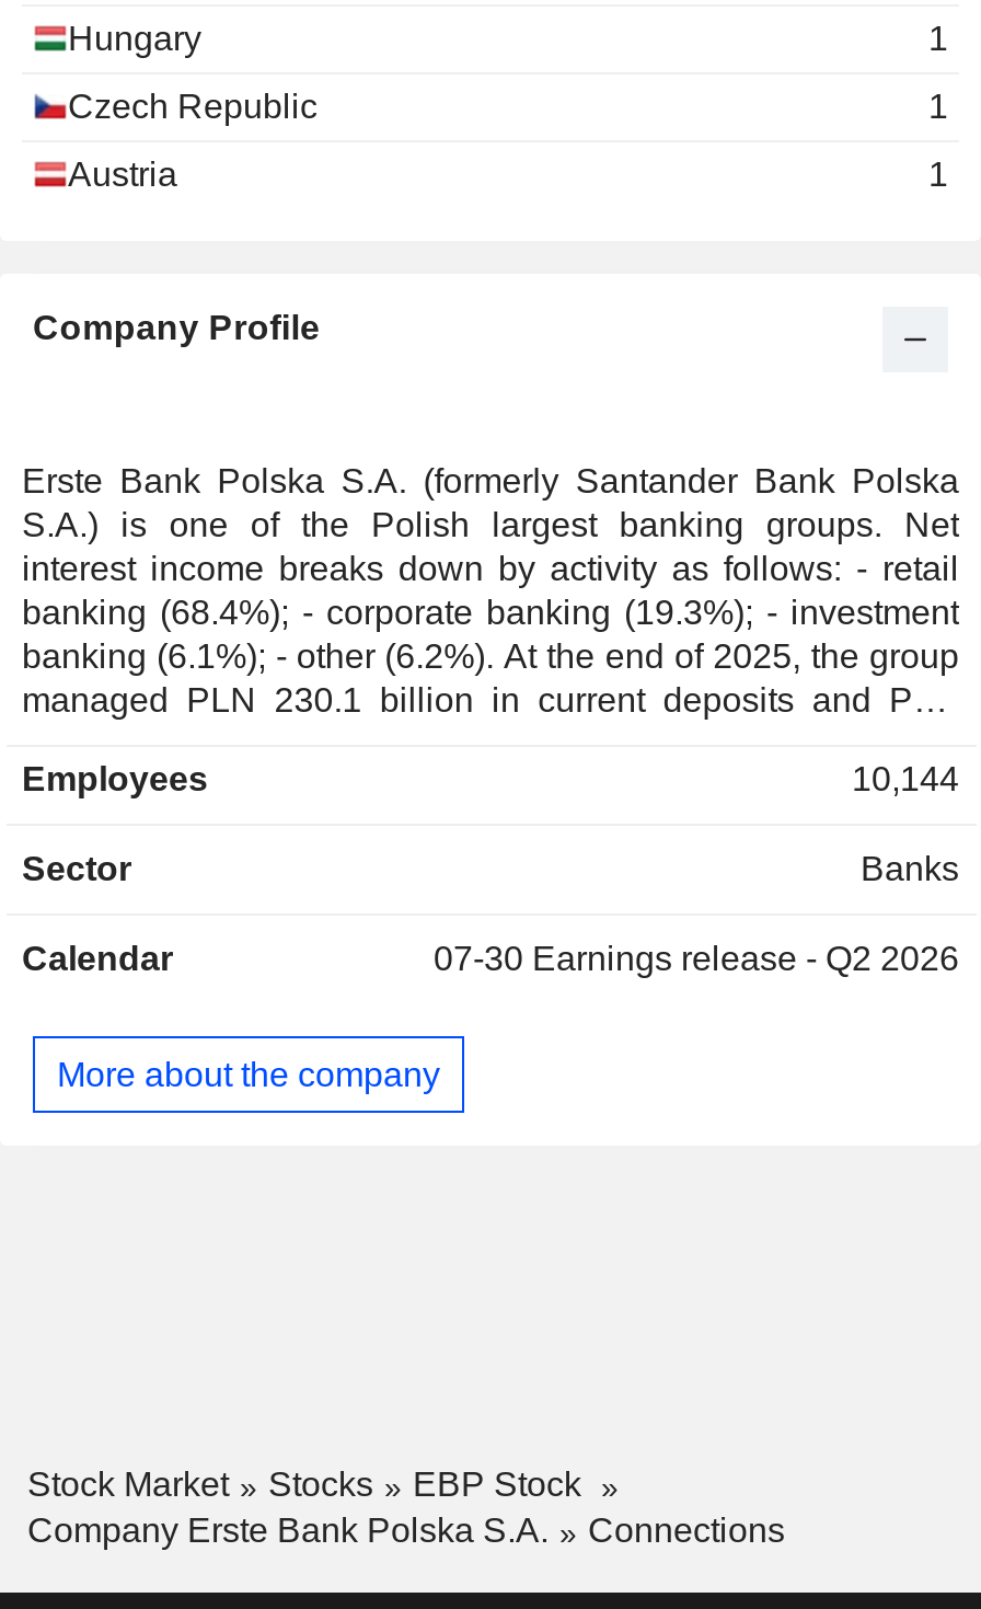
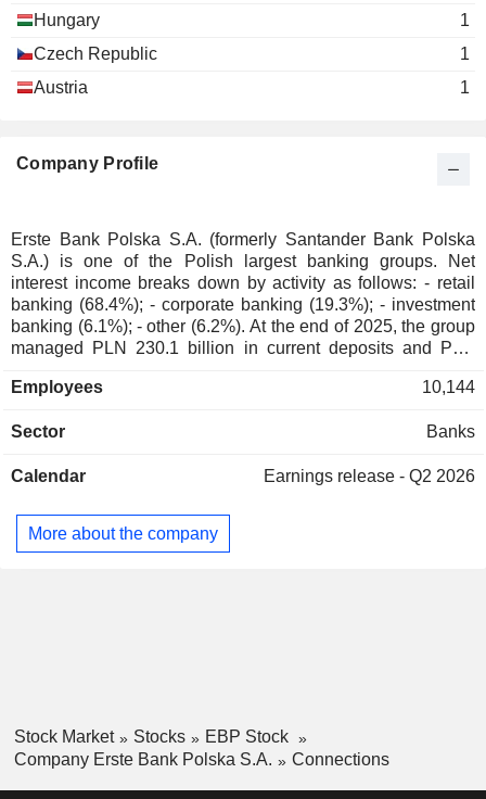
[434,940,959,977] 07-30 Earnings release - Q2 2026 -> [264,467,475,485] Earnings release - Q2 2026

